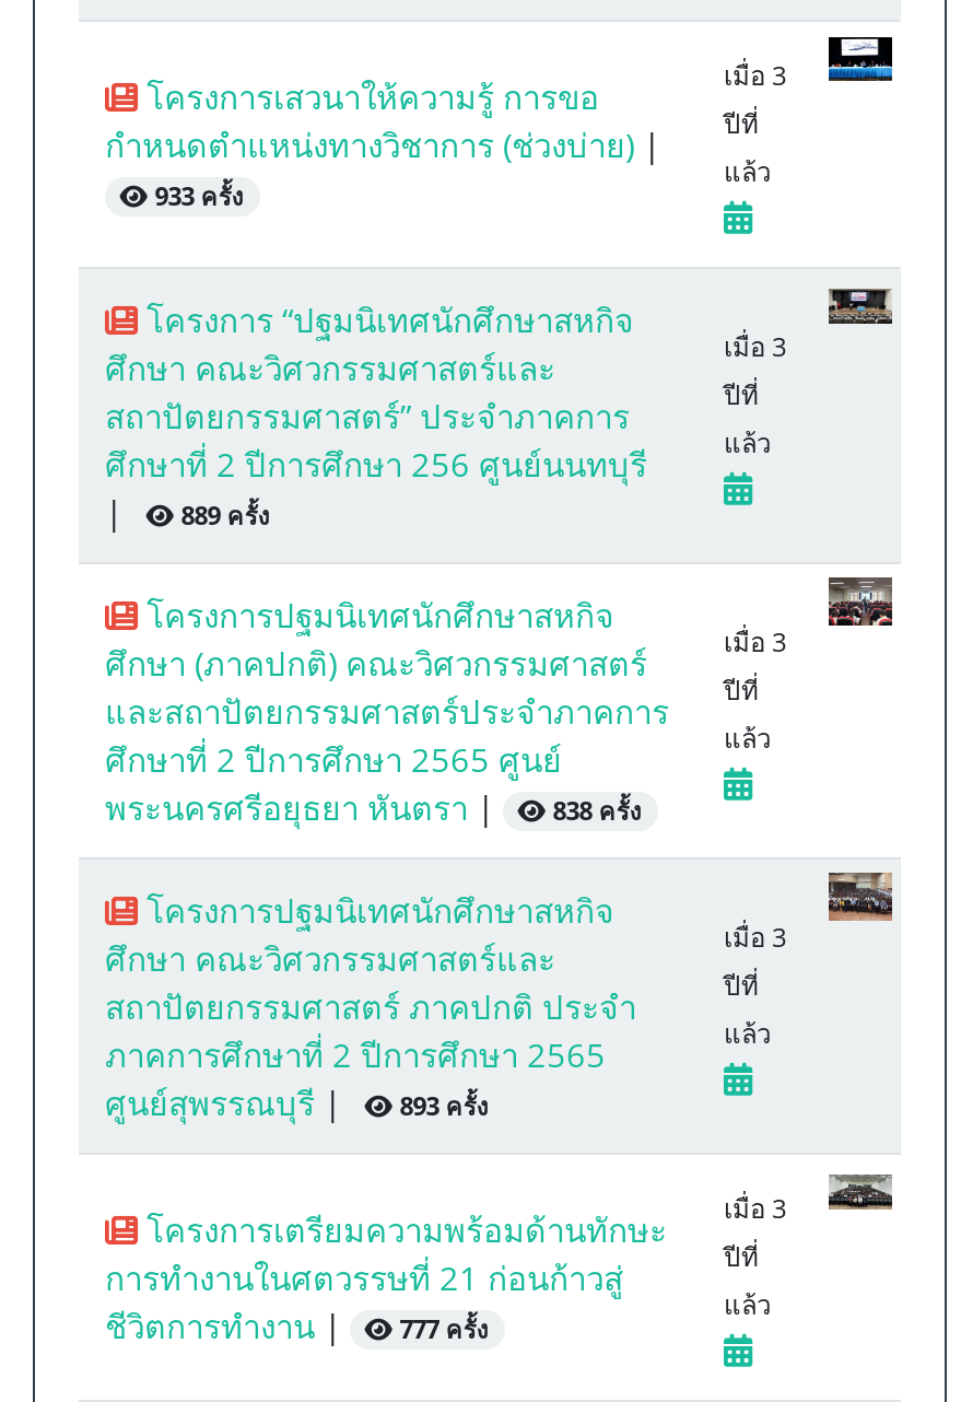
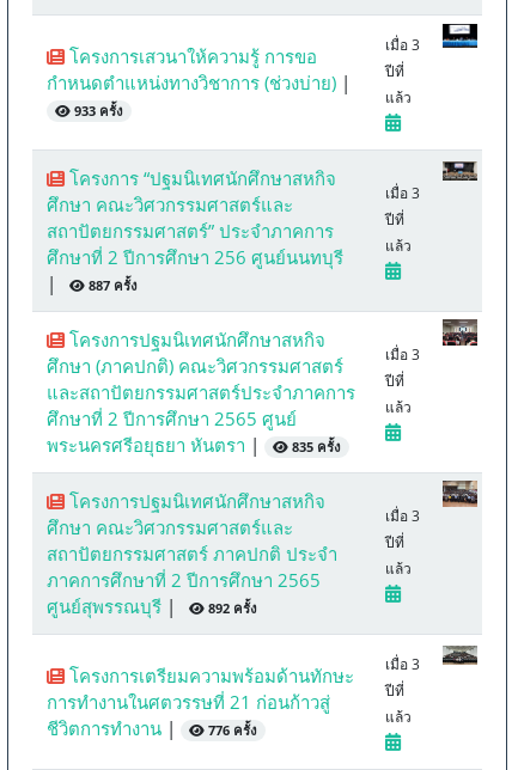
[174,499,271,532] 889 ครั้ง -> [85,276,137,294] 887 ครั้ง
[546,794,642,827] 838 ครั้ง -> [288,438,341,456] 835 ครั้ง
[393,1089,489,1122] 893 ครั้ง -> [204,599,257,617] 892 ครั้ง
[393,1313,489,1345] 777 ครั้ง -> [204,721,257,739] 776 ครั้ง

